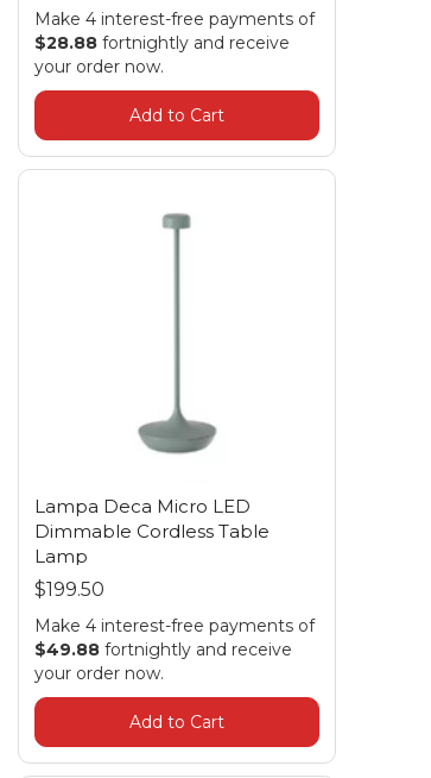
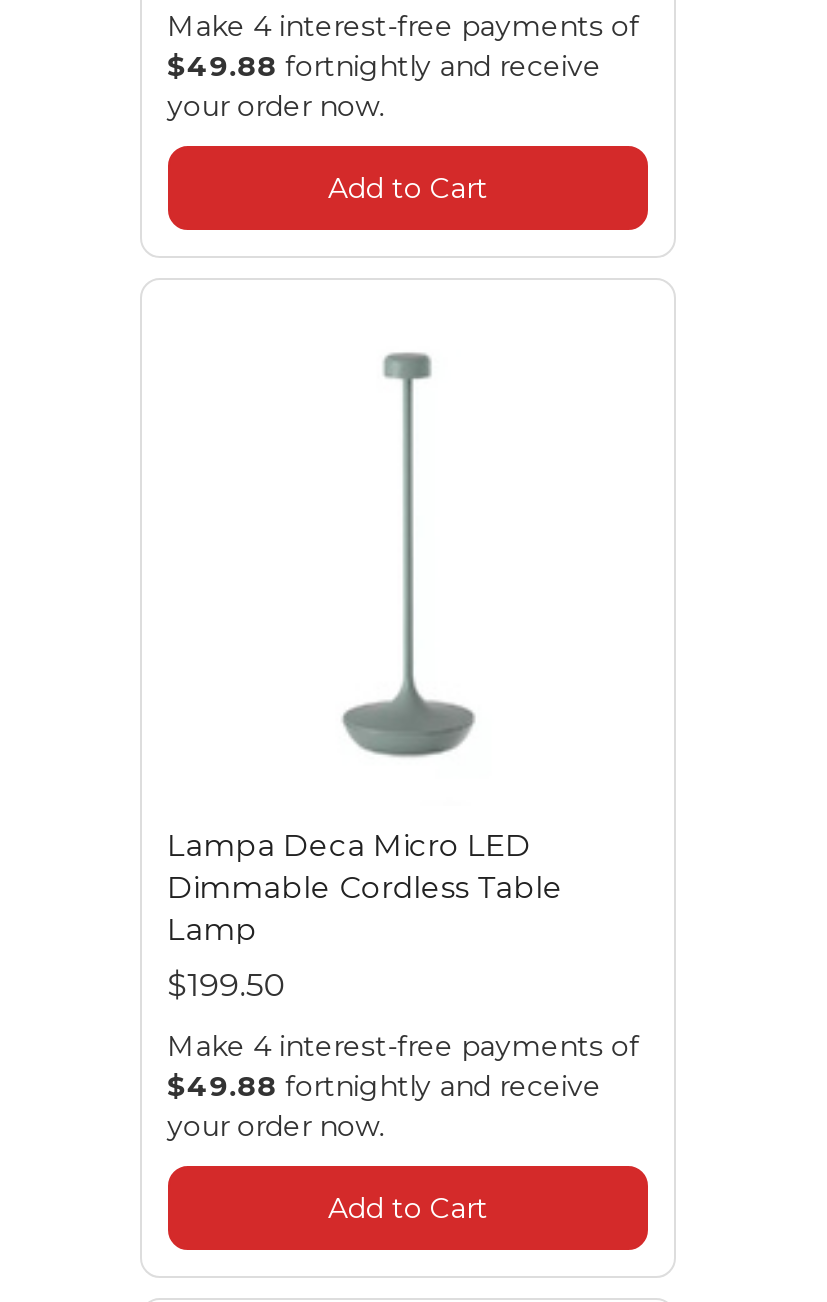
[34,33,289,54] $28.88 fortnightly and receive -> [167,49,601,85] $49.88 fortnightly and receive

